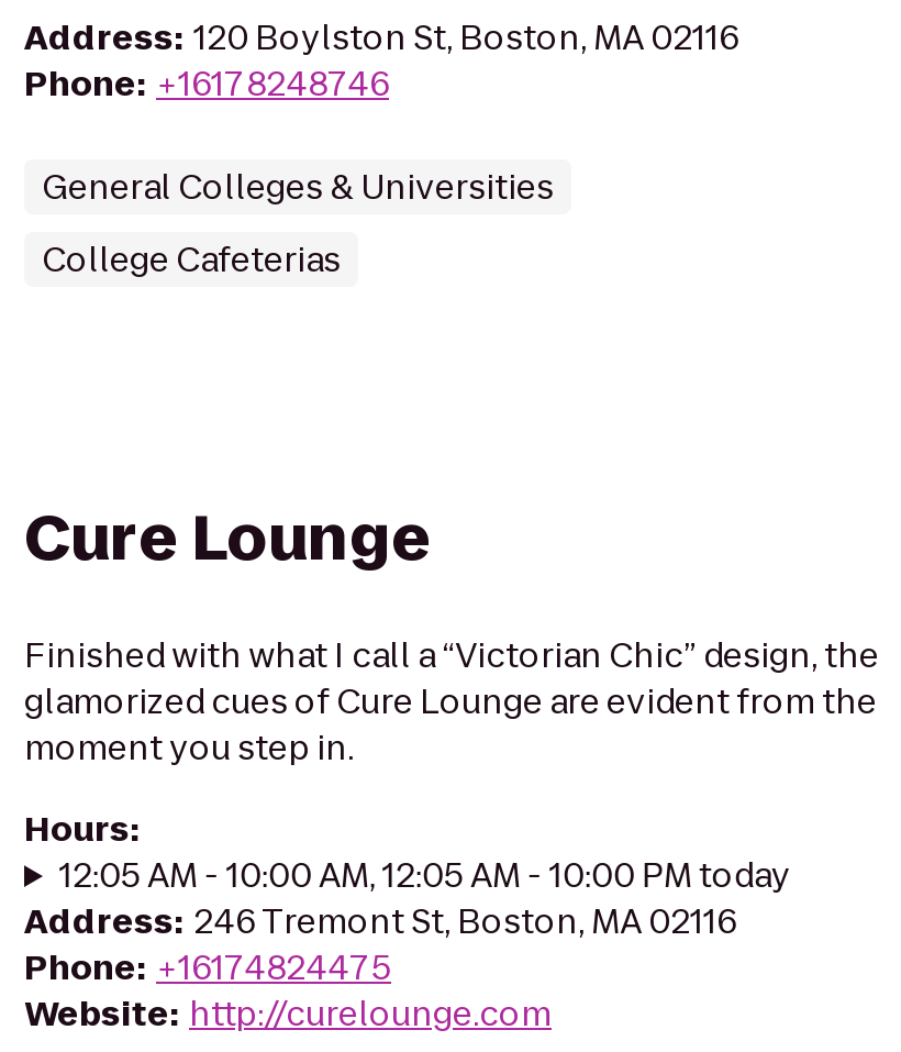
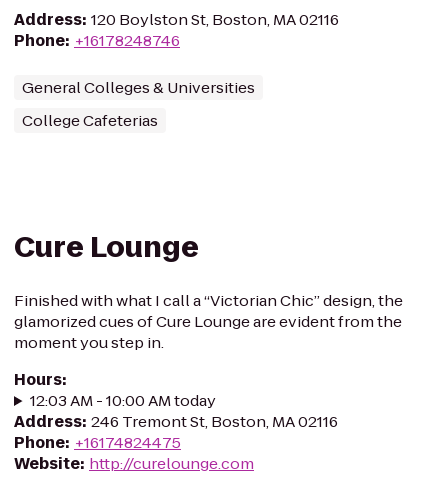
[59,852,791,898] 12:05 AM - 10:00 AM, 12:05 AM - 10:00 PM today -> [30,390,216,411] 12:03 AM - 10:00 AM today

